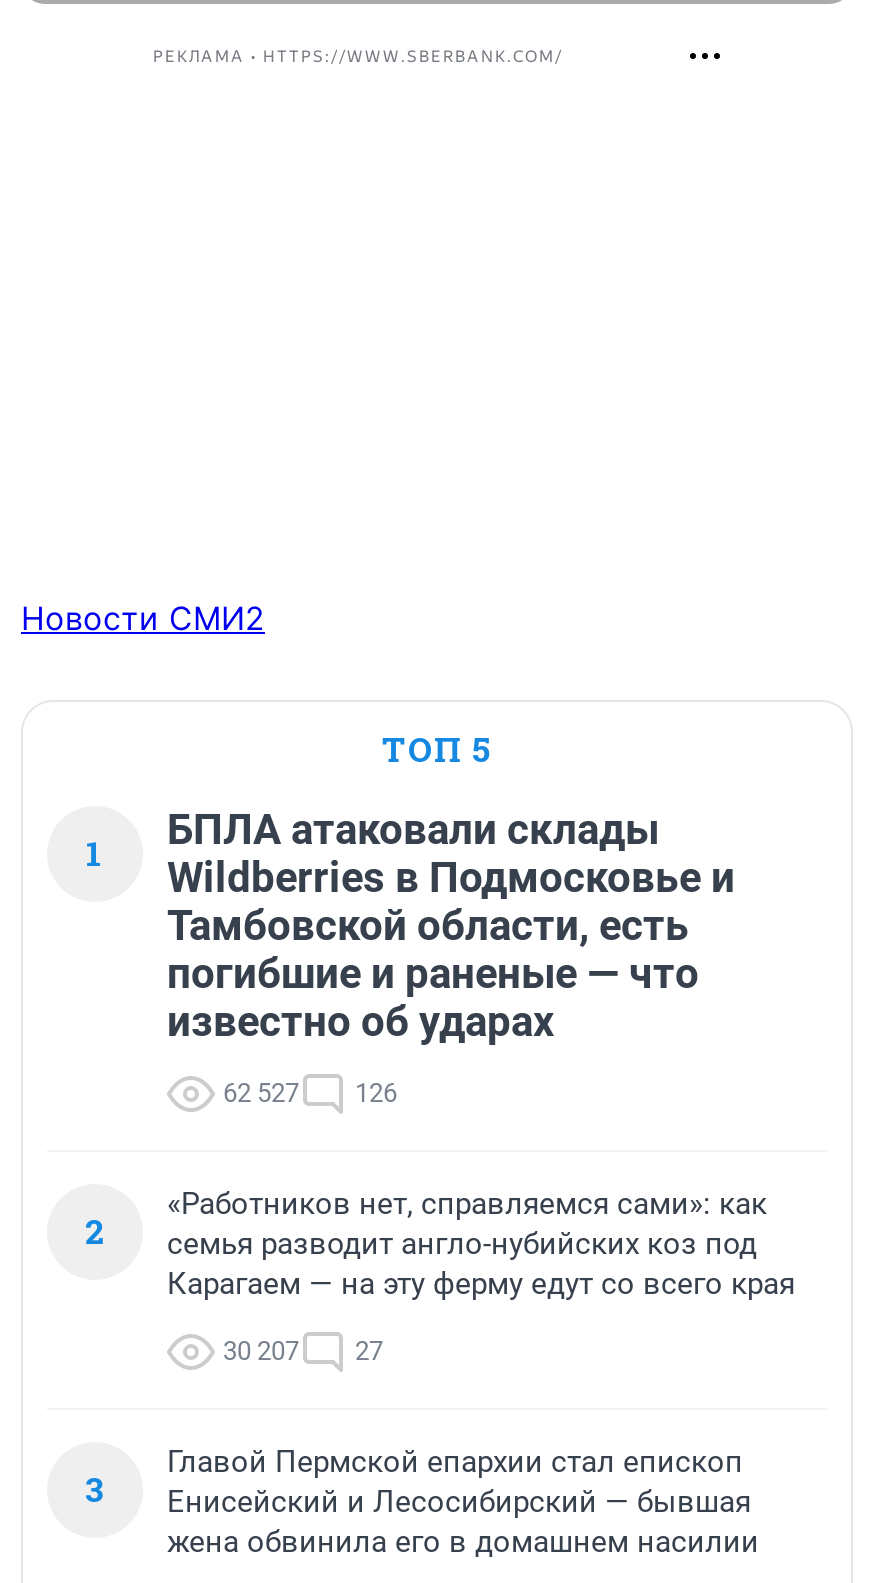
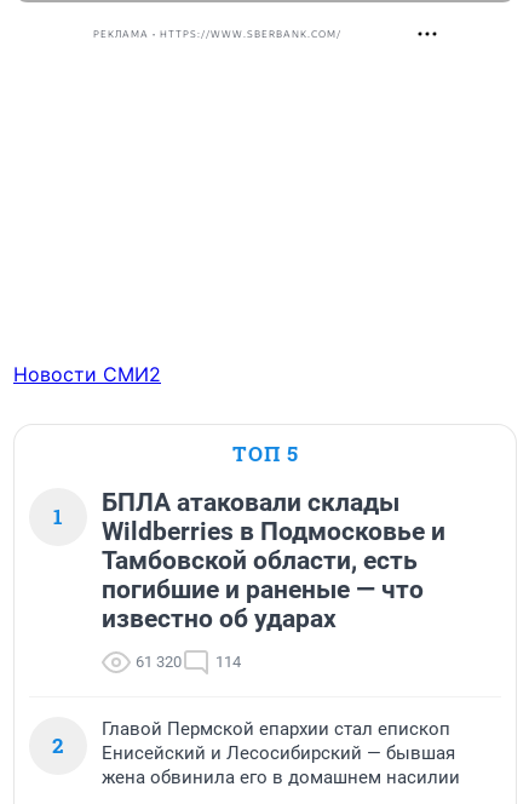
[223,1078,299,1108] 62 527 -> [136,653,182,671] 61 320
[355,1078,397,1108] 126 -> [215,653,241,671] 114
[85,1186,795,1512] «Работников нет, справляемся сами»: как | семья разводит англо-нубийских коз под | Карагаем — на эту ферму едут со всего края | 30 207 | 27 | 3 -> none

